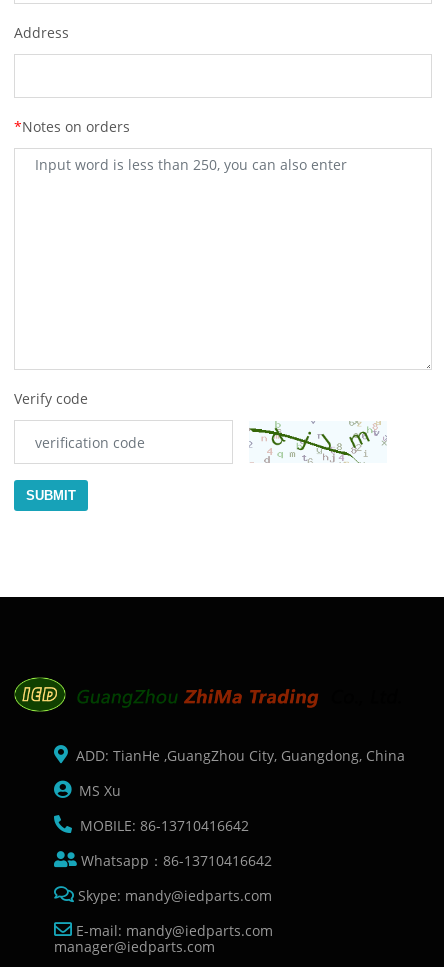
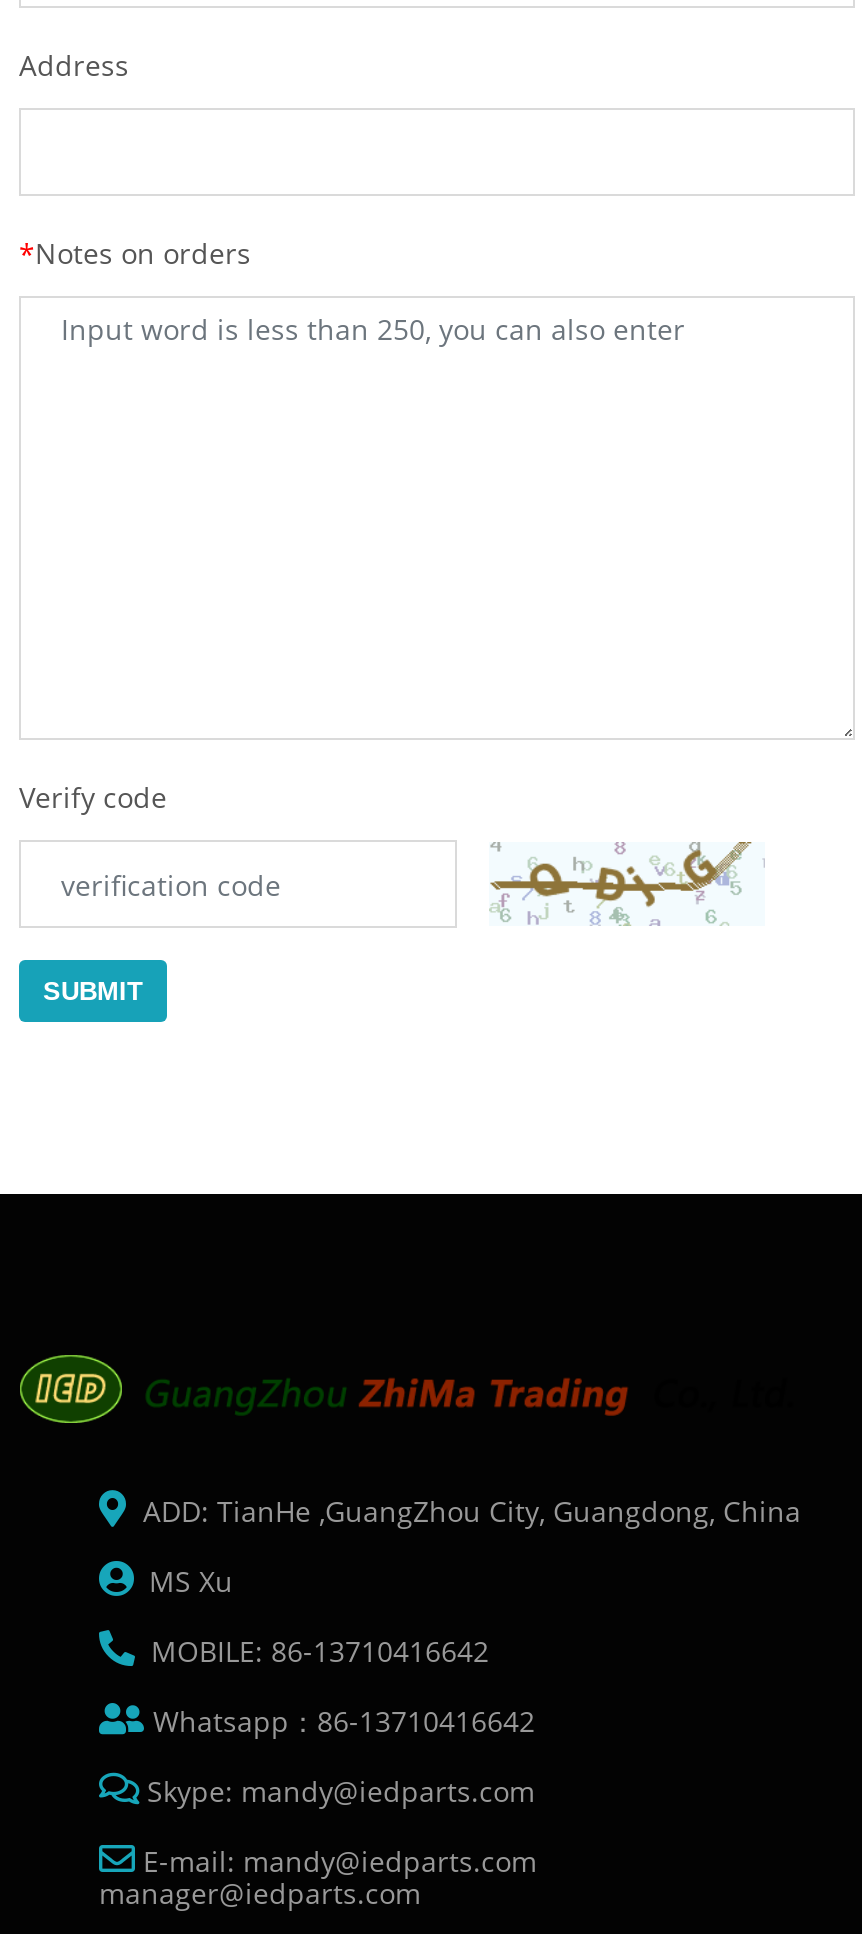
[249,421,387,462] [image] -> [491,842,761,926] [image]

